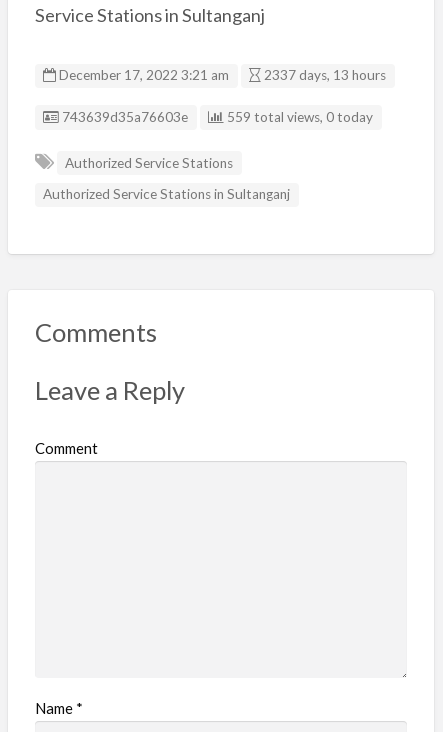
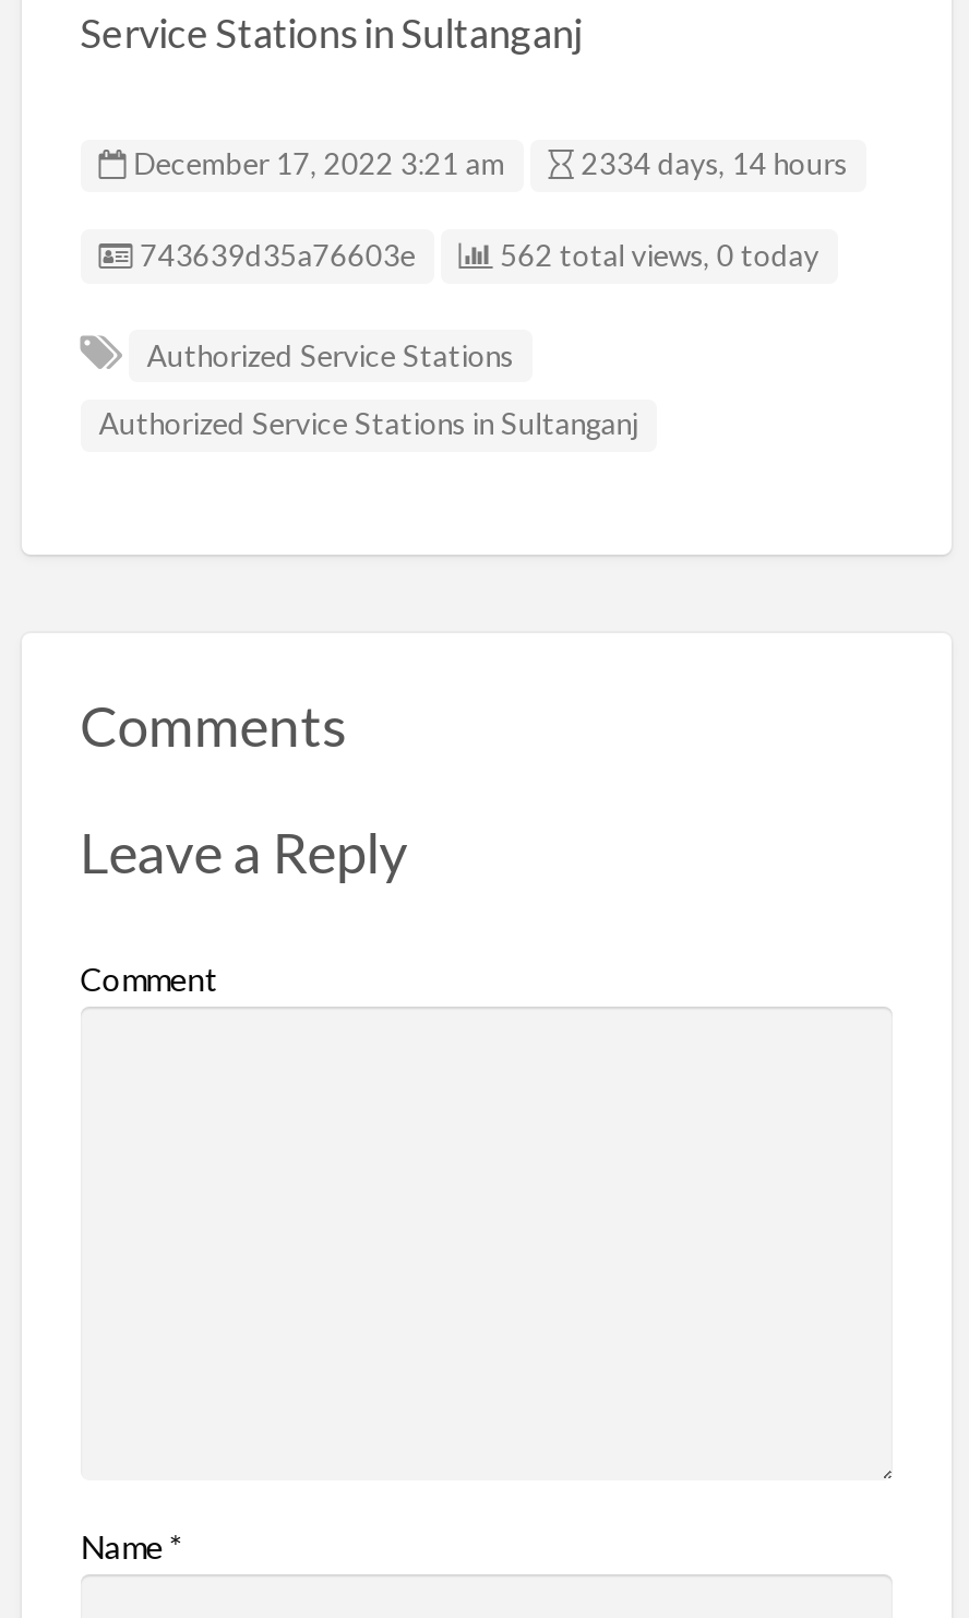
[56,67,386,83] December 17, 2022 3:21 am 2337 days, 13 hours -> [127,147,847,182] December 17, 2022 3:21 am 2334 days, 14 hours
[224,109,373,125] 559 total views, 0 today -> [494,238,819,273] 562 total views, 0 today

